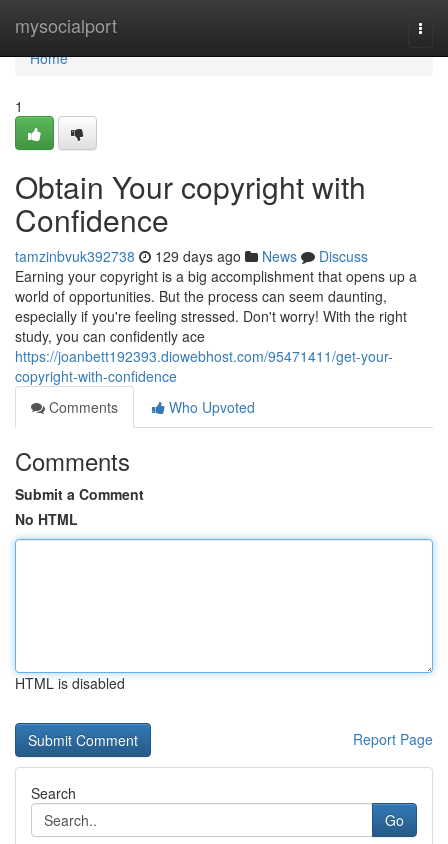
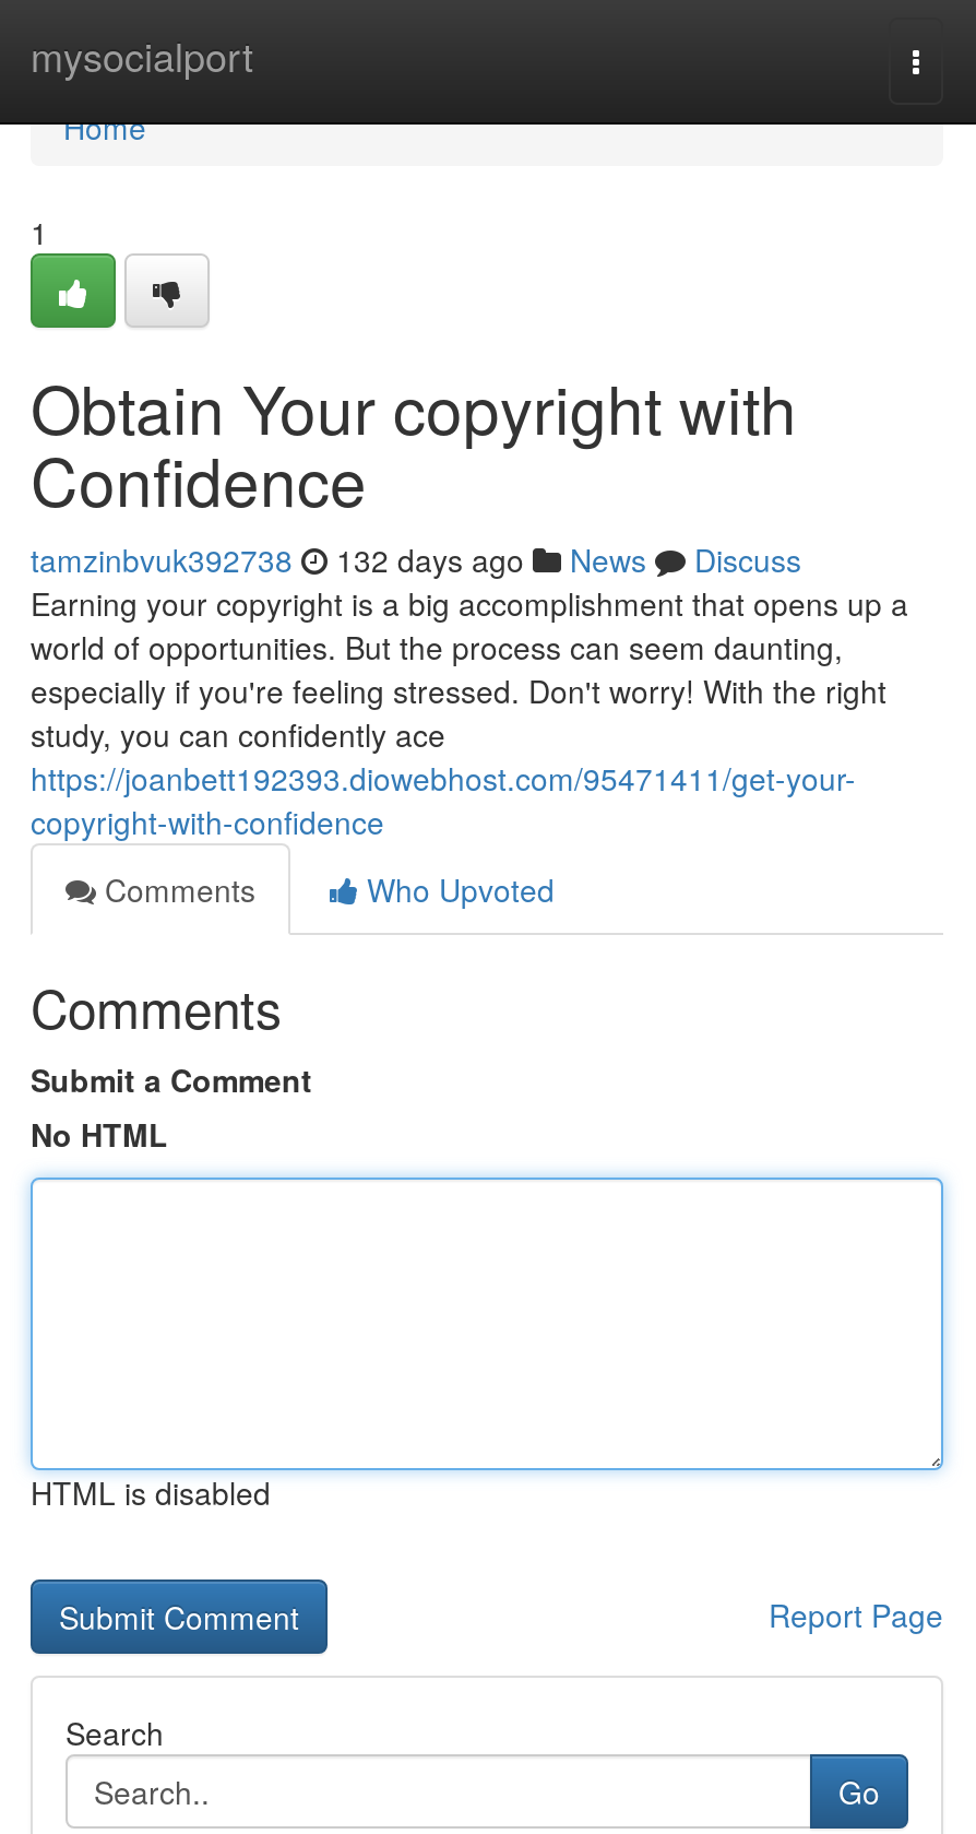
[15,246,368,266] tamzinbvuk392738 129 days ago News Discuss -> [31,537,801,581] tamzinbvuk392738 132 days ago News Discuss

